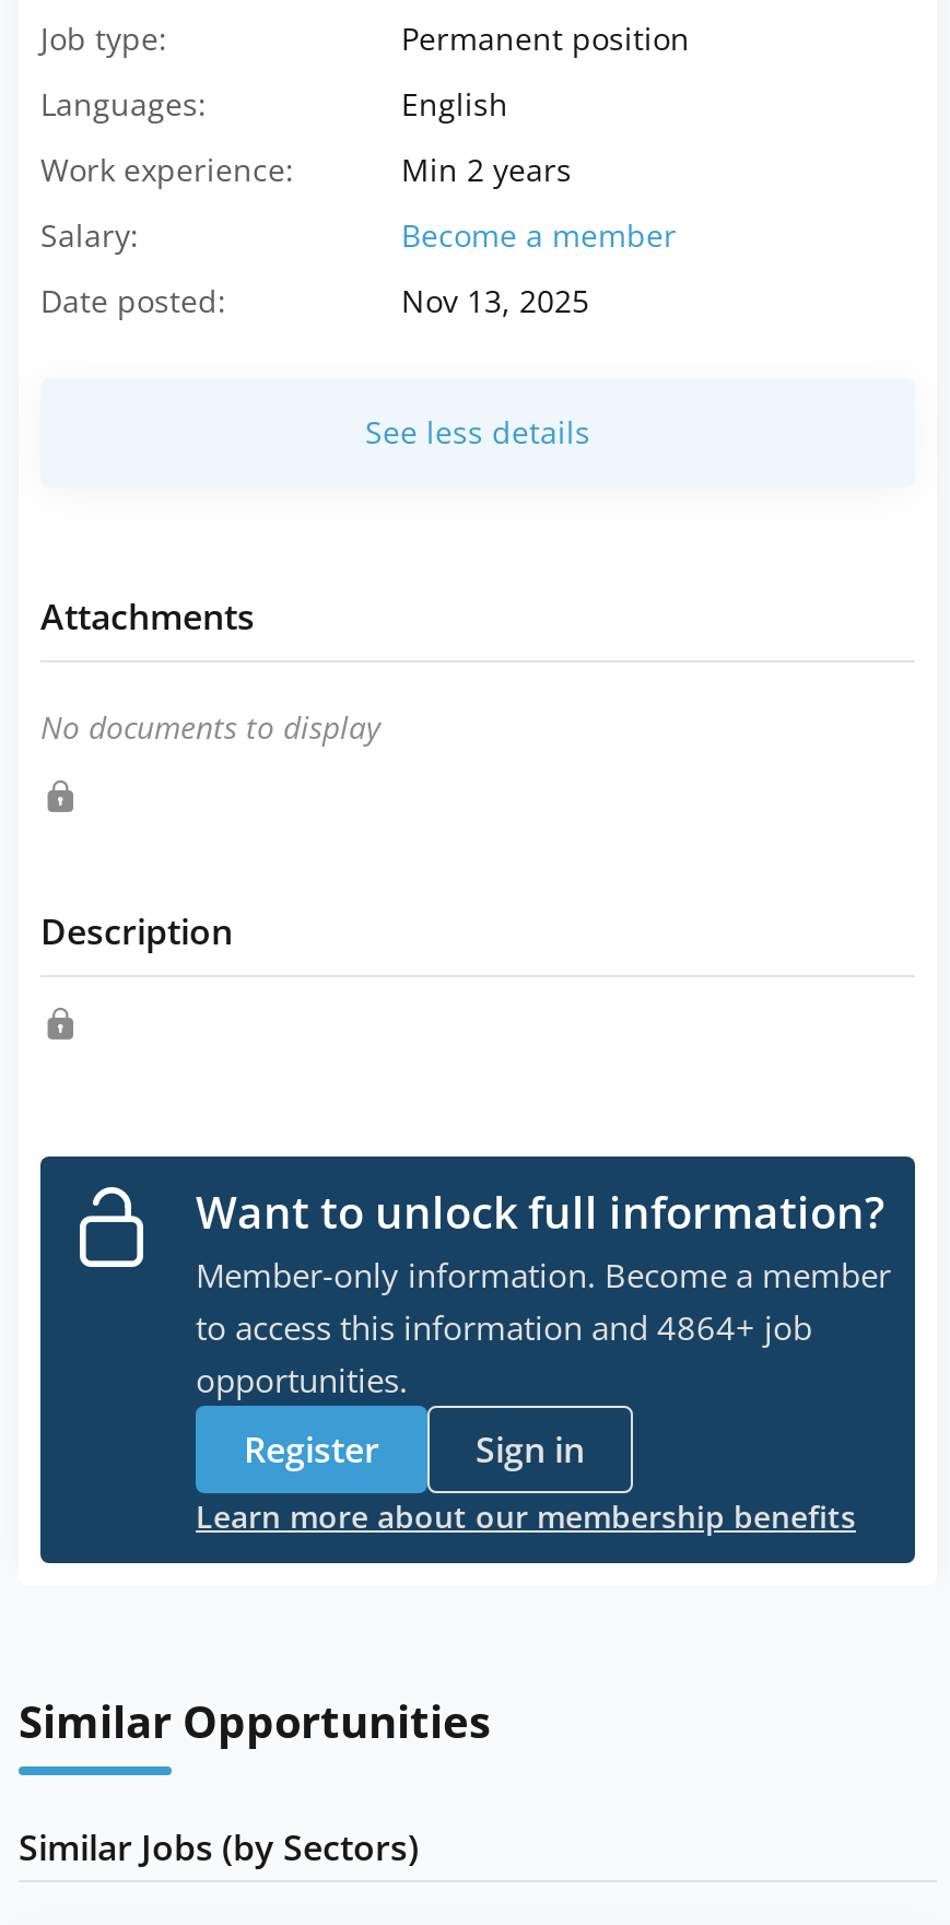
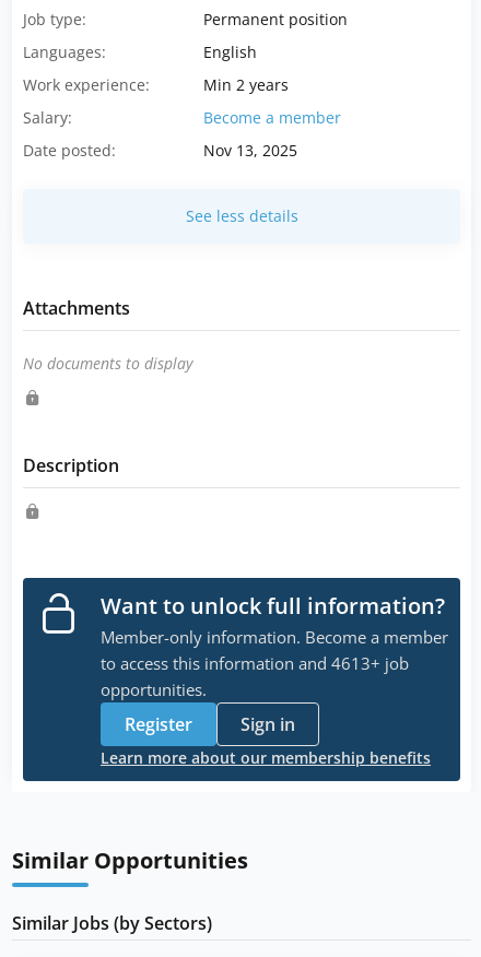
[196,1305,812,1349] to access this information and 4864+ job -> [101,652,409,674] to access this information and 4613+ job

